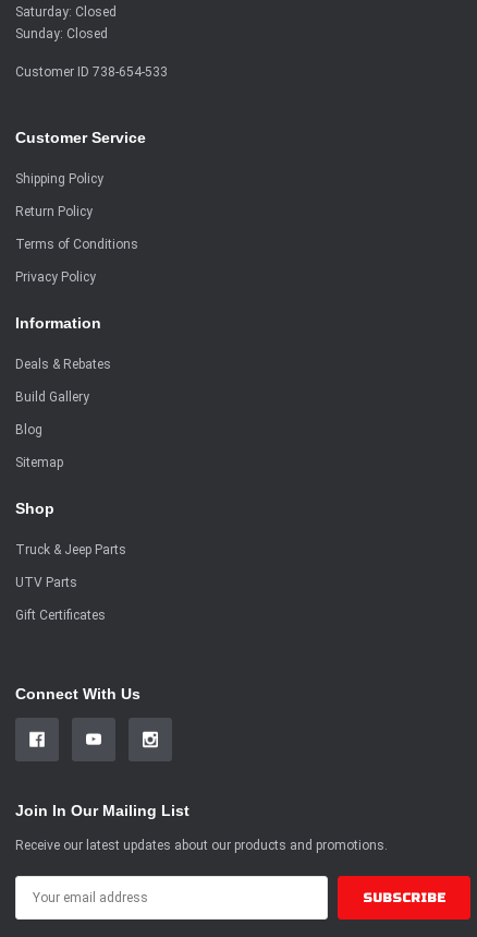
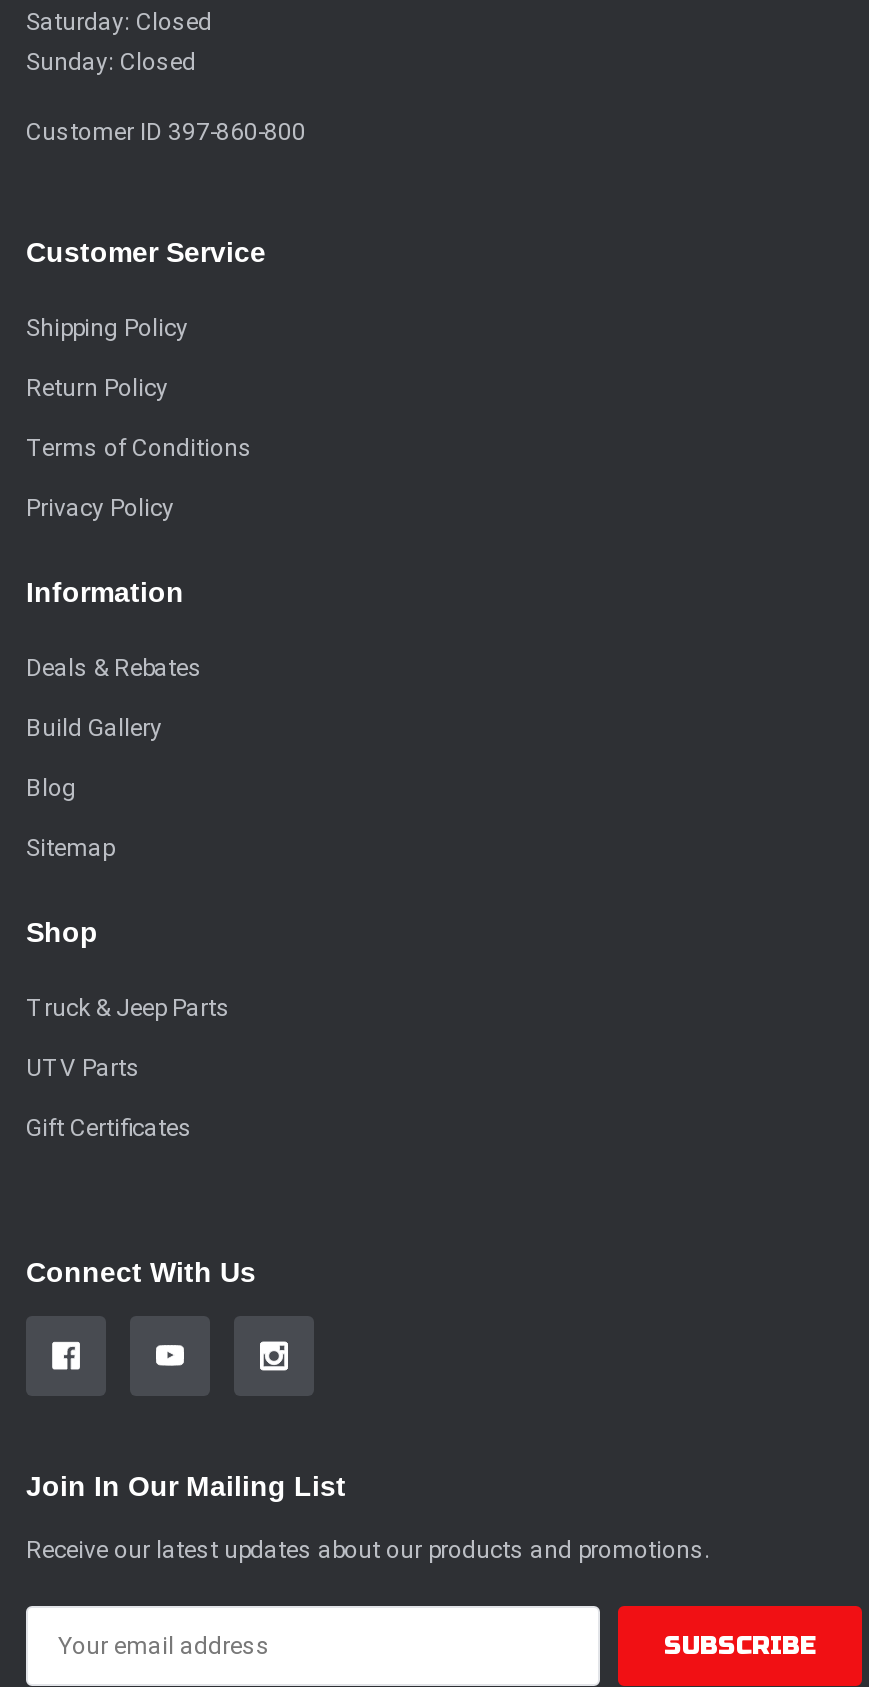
[15,64,168,80] Customer ID 738-654-533 -> [26,118,306,146] Customer ID 397-860-800

